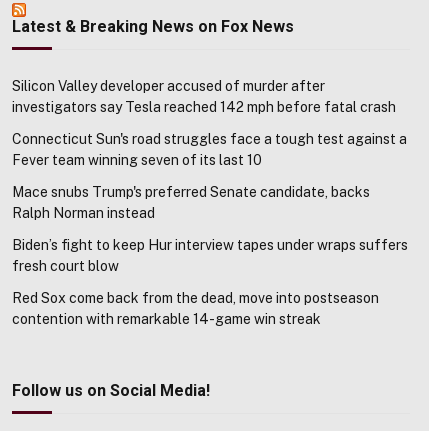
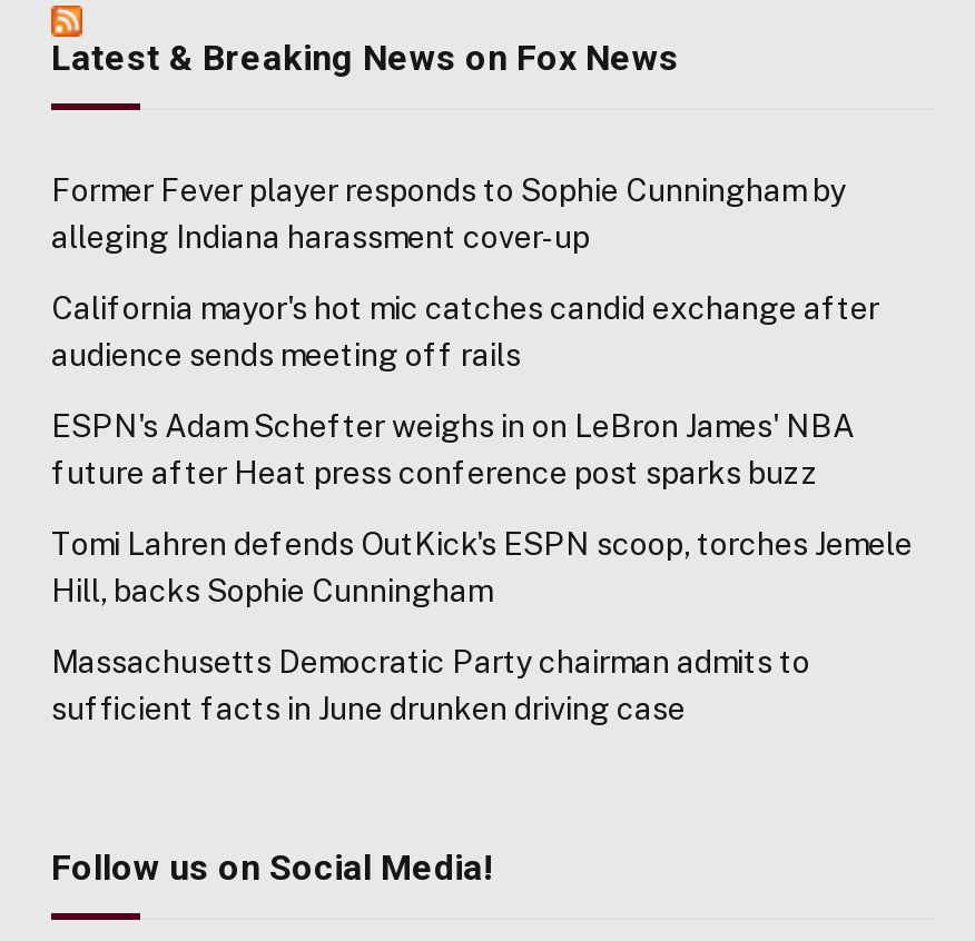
[12,78,396,115] Silicon Valley developer accused of murder after | investigators say Tesla reached 142 mph before fatal crash -> [51,172,846,254] Former Fever player responds to Sophie Cunningham by | alleging Indiana harassment cover-up
[12,131,407,168] Connecticut Sun's road struggles face a tough test against a | Fever team winning seven of its last 10 -> [51,290,879,372] California mayor's hot mic catches candid exchange after | audience sends meeting off rails
[12,184,370,221] Mace snubs Trump's preferred Senate candidate, backs | Ralph Norman instead -> [51,408,855,490] ESPN's Adam Schefter weighs in on LeBron James' NBA | future after Heat press conference post sparks buzz
[12,237,408,274] Biden’s fight to keep Hur interview tapes under wraps suffers | fresh court blow -> [51,526,913,608] Tomi Lahren defends OutKick's ESPN scoop, torches Jemele | Hill, backs Sophie Cunningham
[12,290,379,327] Red Sox come back from the dead, move into postseason | contention with remarkable 14-game win streak -> [51,644,810,726] Massachusetts Democratic Party chairman admits to | sufficient facts in June drunken driving case

